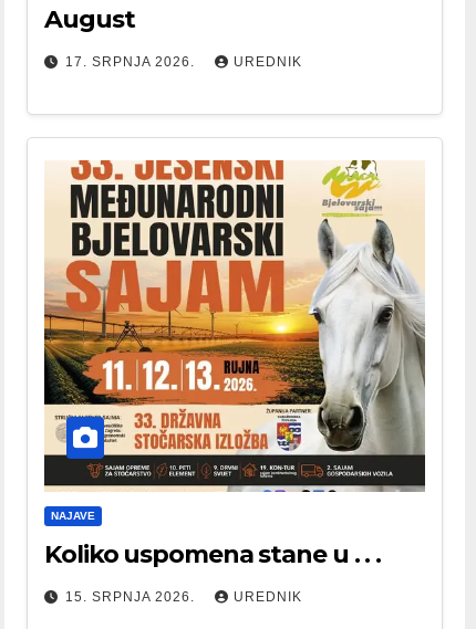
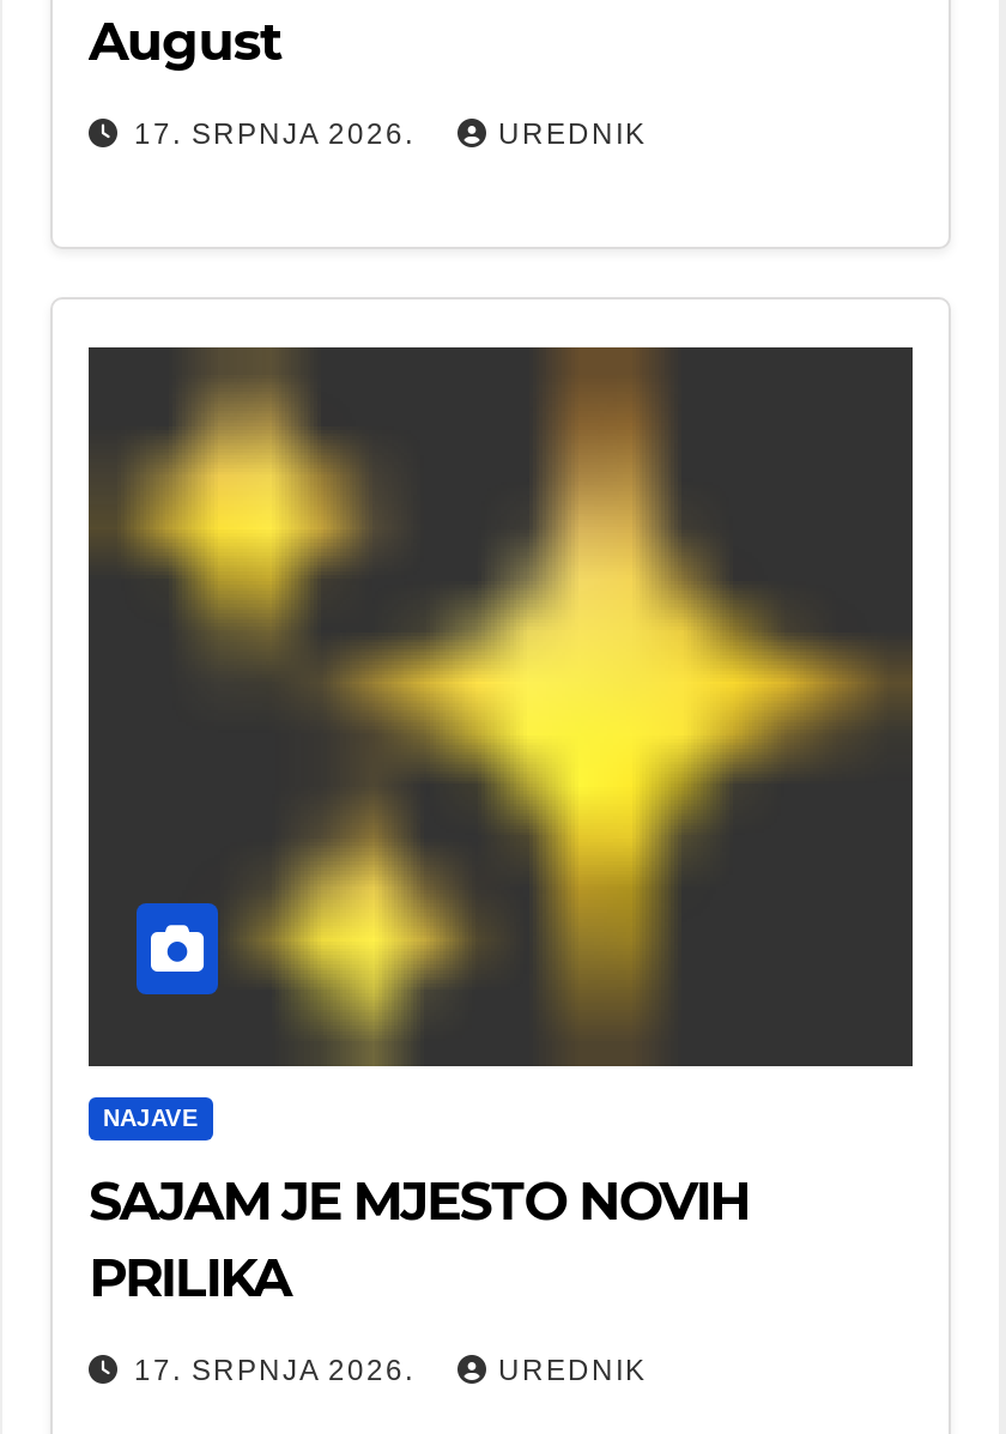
[43,159,425,493] [image] -> [86,345,915,1069] [image]
[44,540,381,569] Koliko uspomena stane u . . . -> [89,1169,749,1311] SAJAM JE MJESTO NOVIH | PRILIKA
[65,589,199,605] 15. SRPNJA 2026. -> [134,1354,424,1388] 17. SRPNJA 2026.

